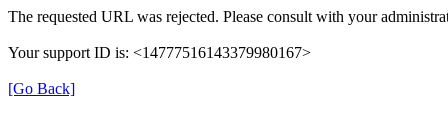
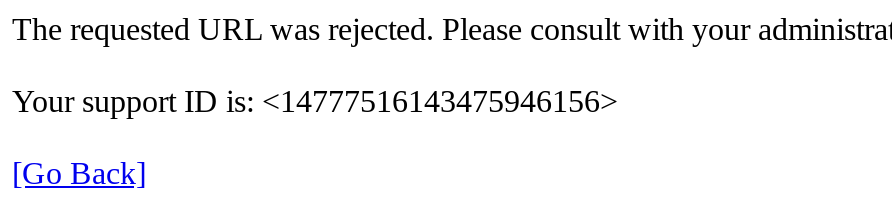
[8,44,311,61] Your support ID is: <14777516143379980167> -> [12,84,618,118] Your support ID is: <14777516143475946156>

